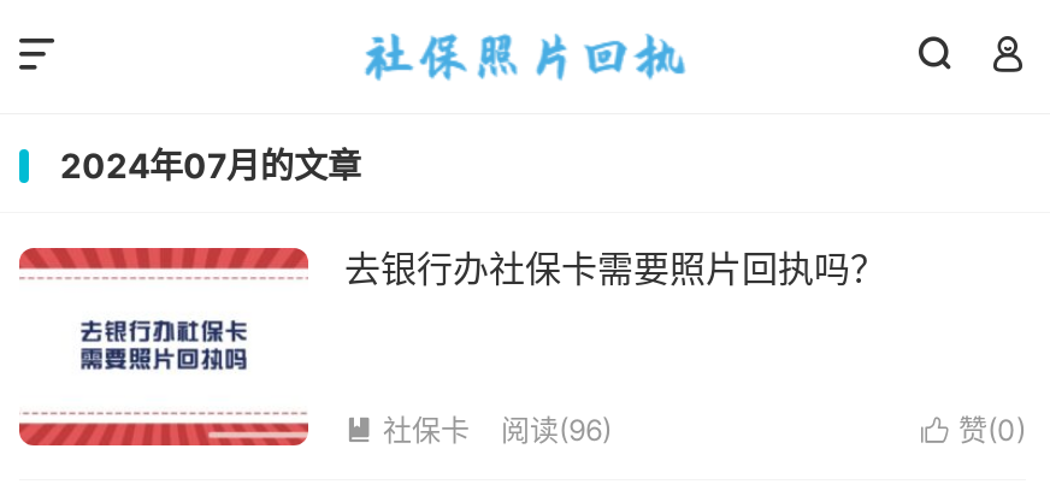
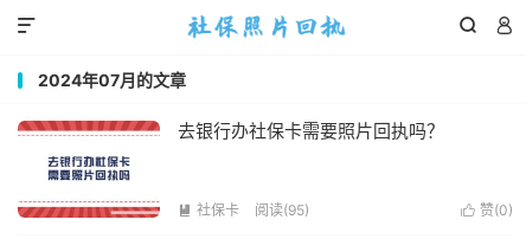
[501,412,612,448] 阅读(96) -> [255,201,309,219] 阅读(95)

